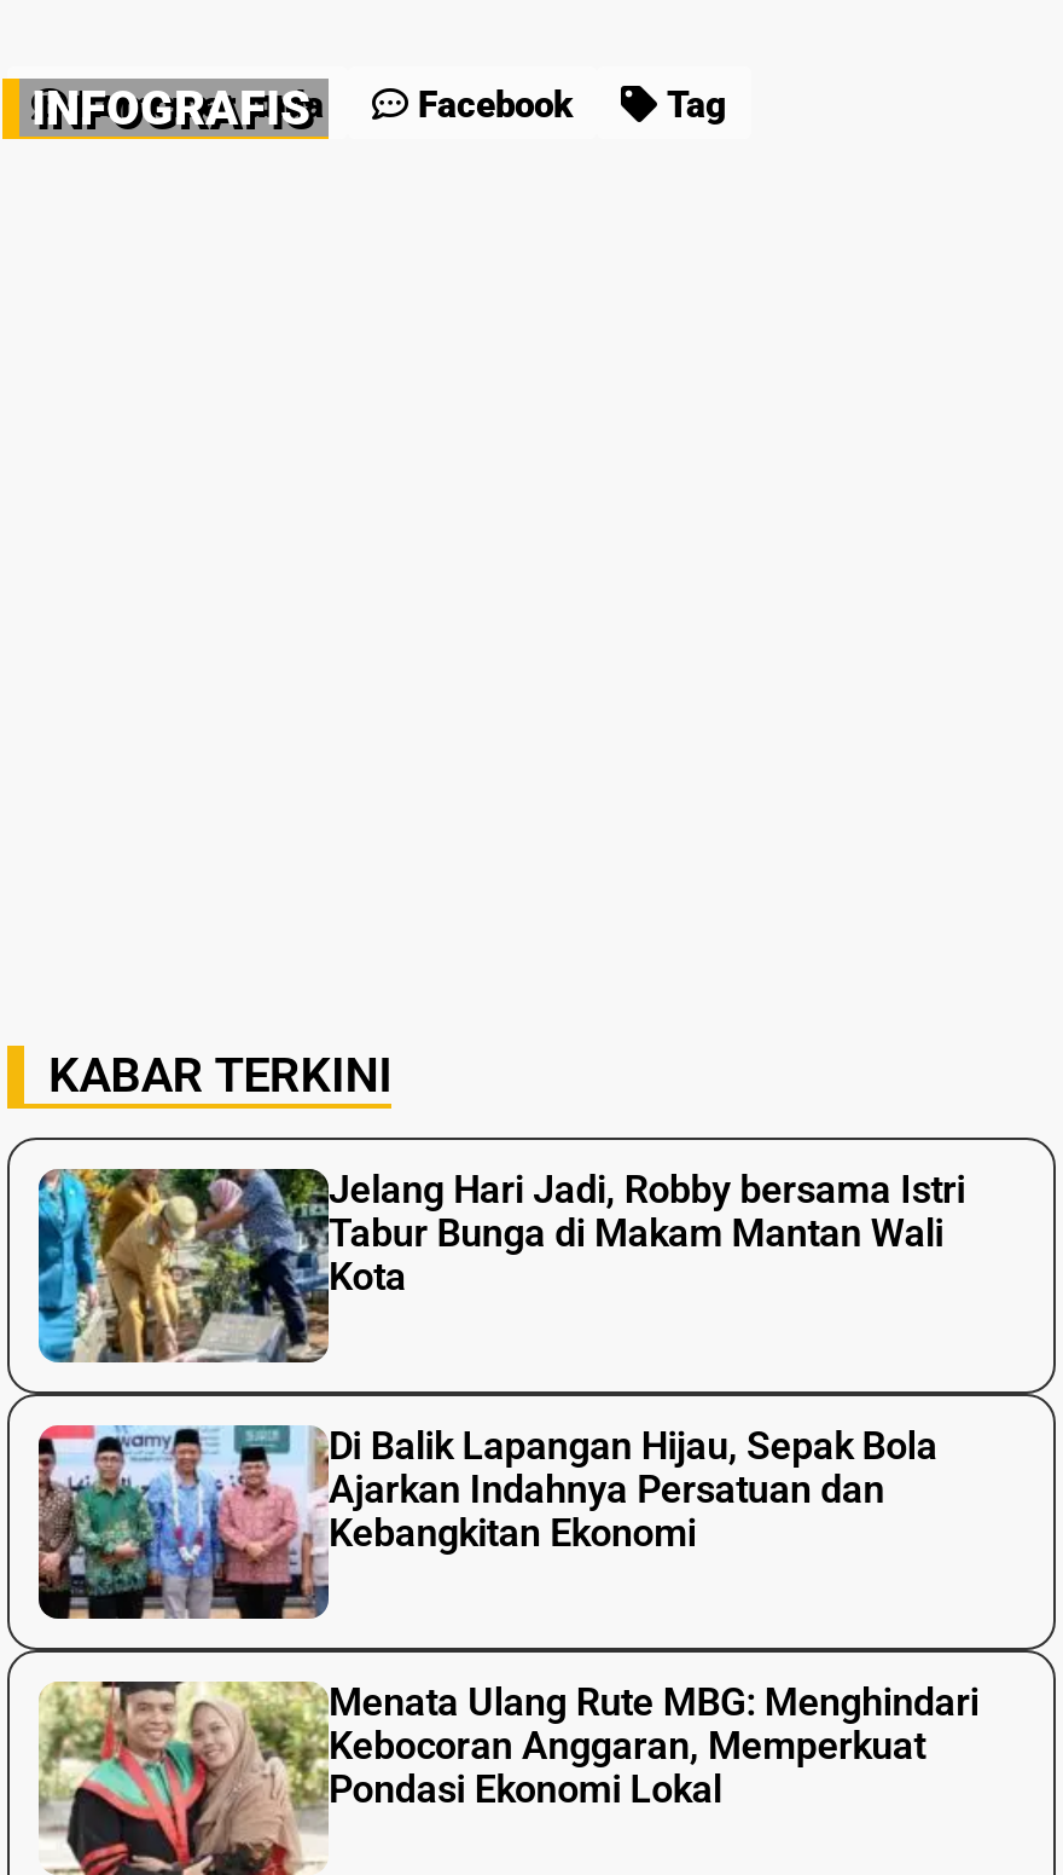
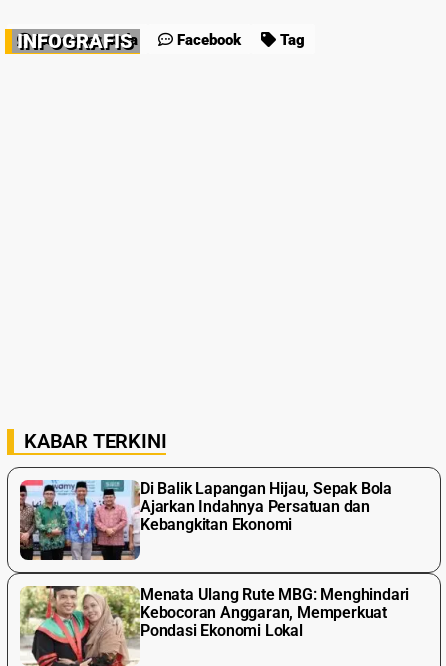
[36,1166,965,1365] [image] | Jelang Hari Jadi, Robby bersama Istri | Tabur Bunga di Makam Mantan Wali | Kota -> none

